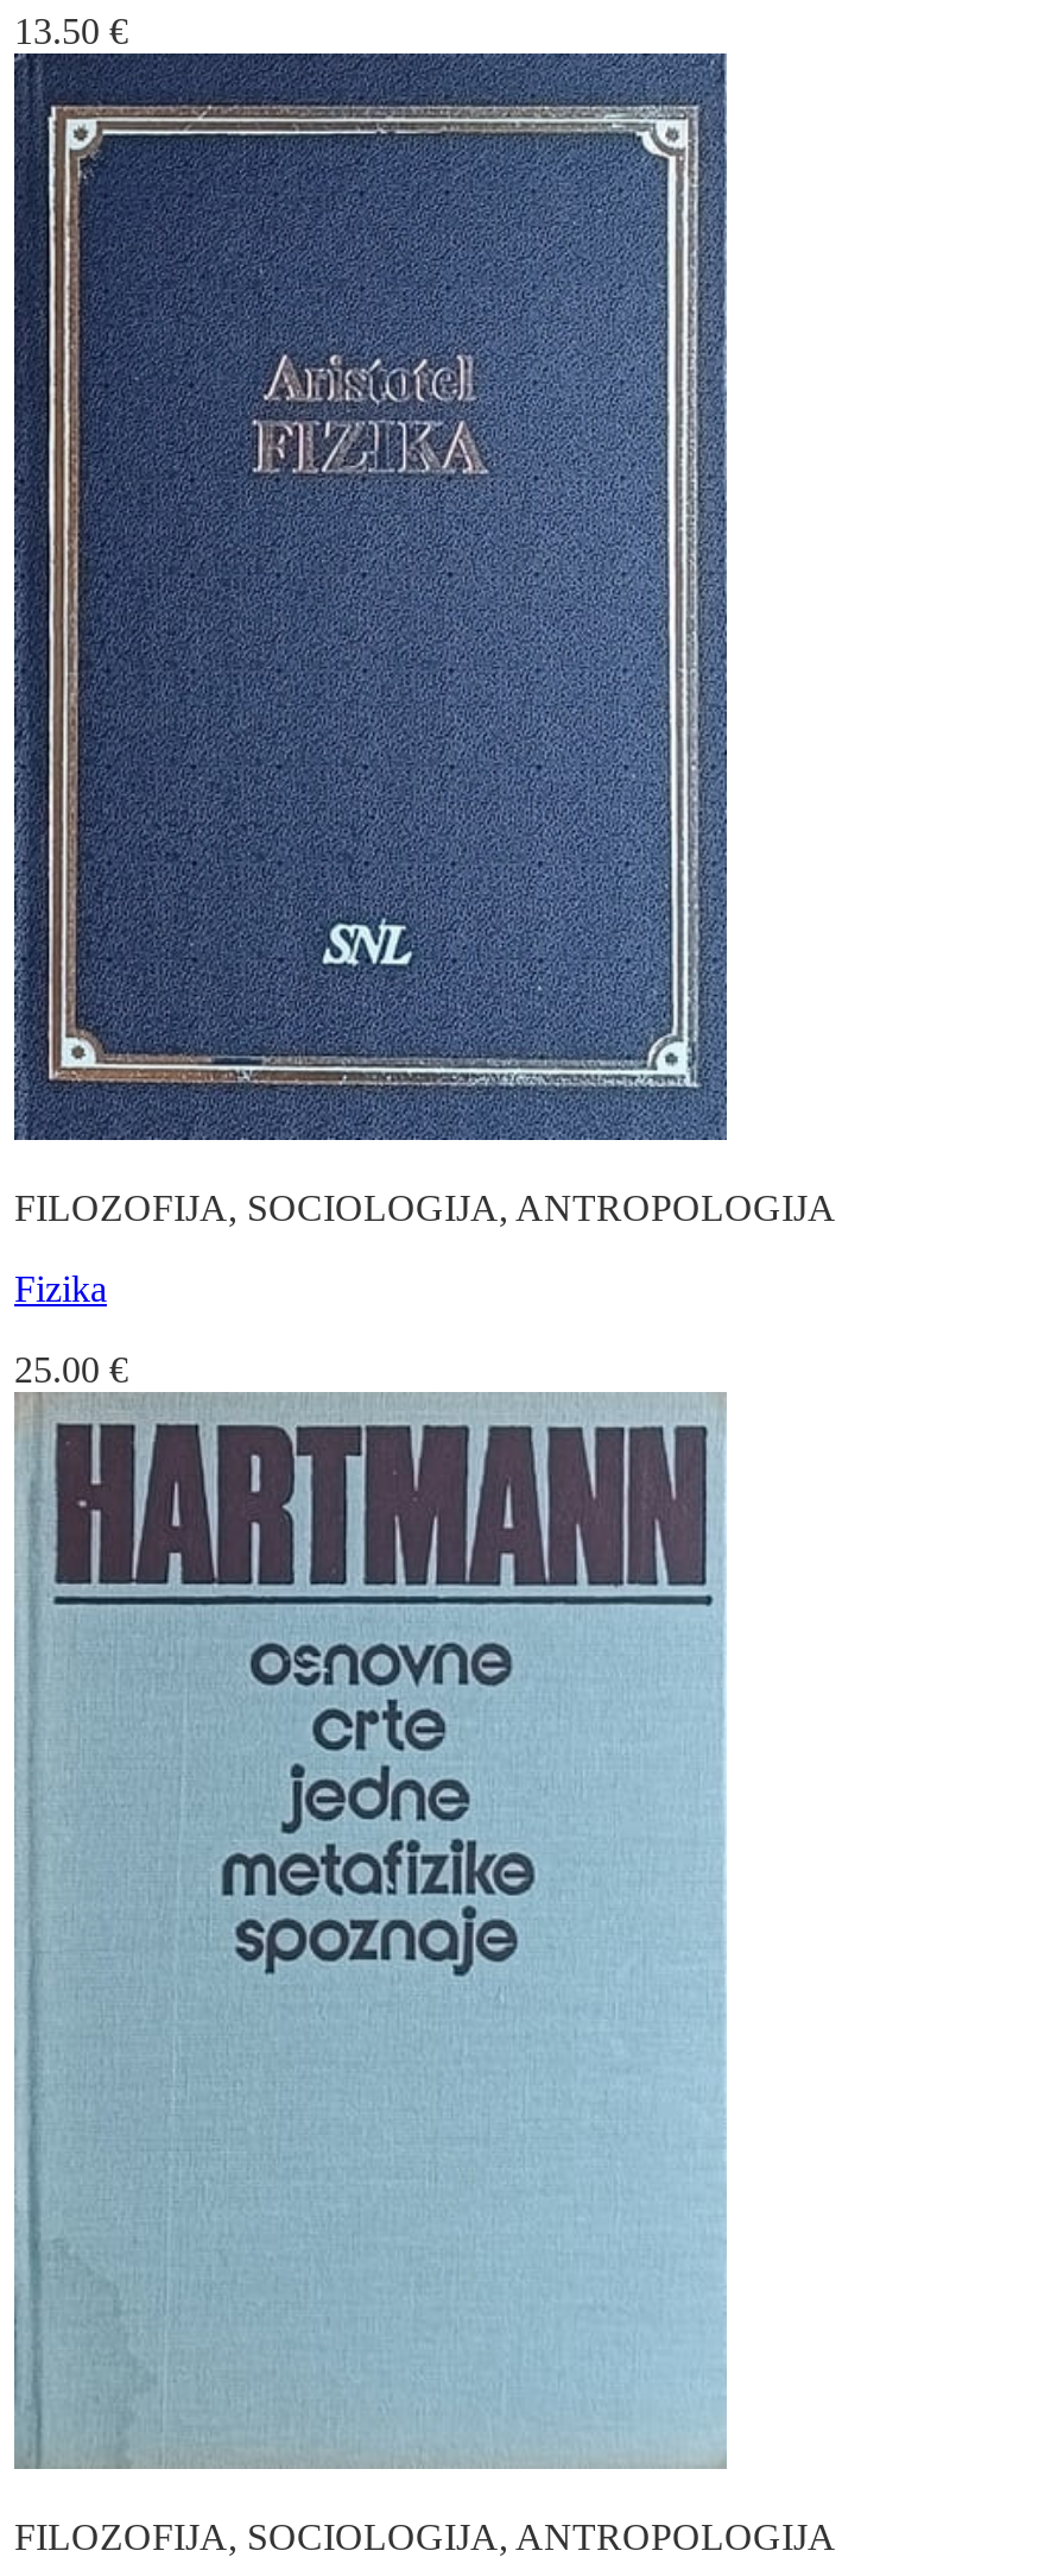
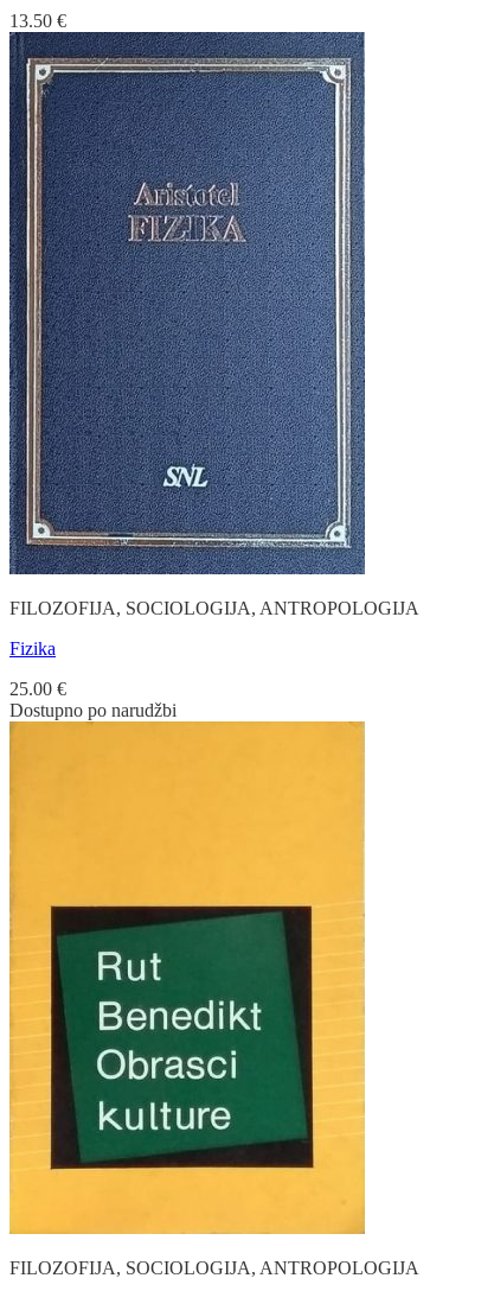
[12,1390,729,2471] [image] -> [8,700,366,1235] [image]
none -> [9,700,177,720] Dostupno po narudžbi

